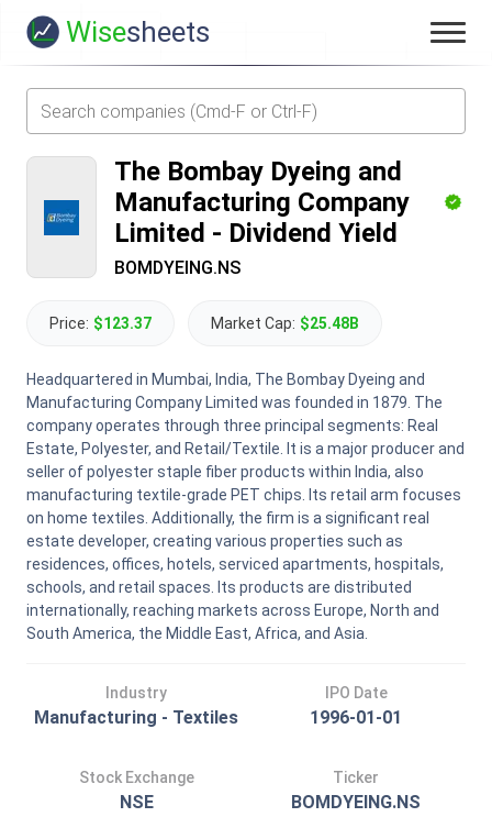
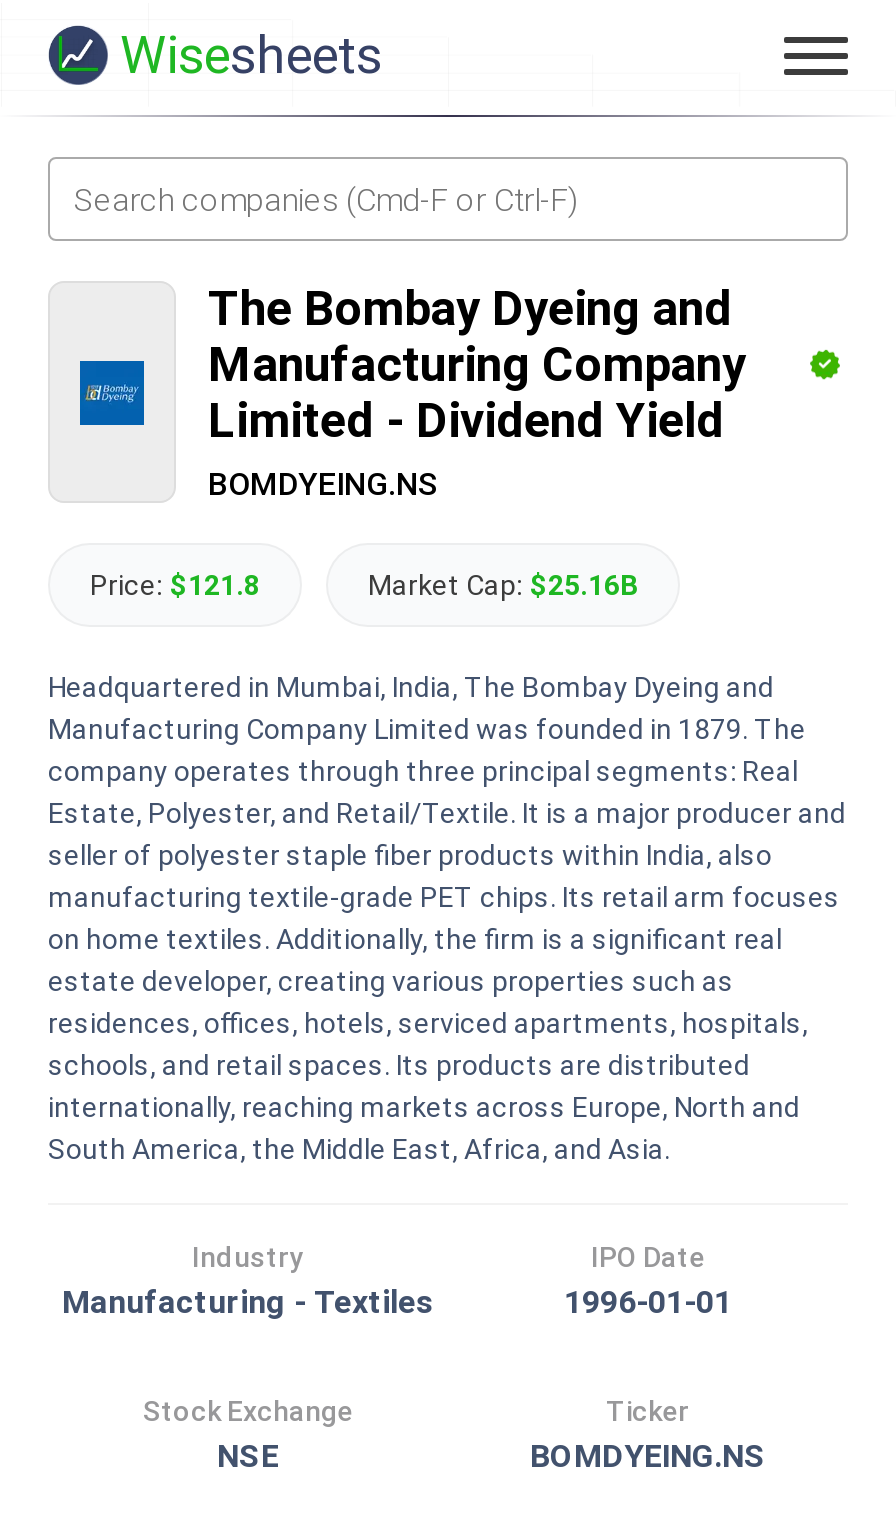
[49,314,152,332] Price: $123.37 -> [90,569,260,601] Price: $121.8
[211,314,359,332] Market Cap: $25.48B -> [368,569,638,601] Market Cap: $25.16B

